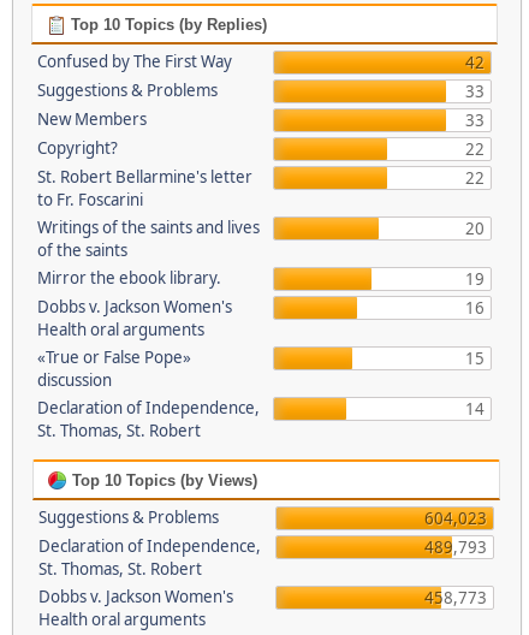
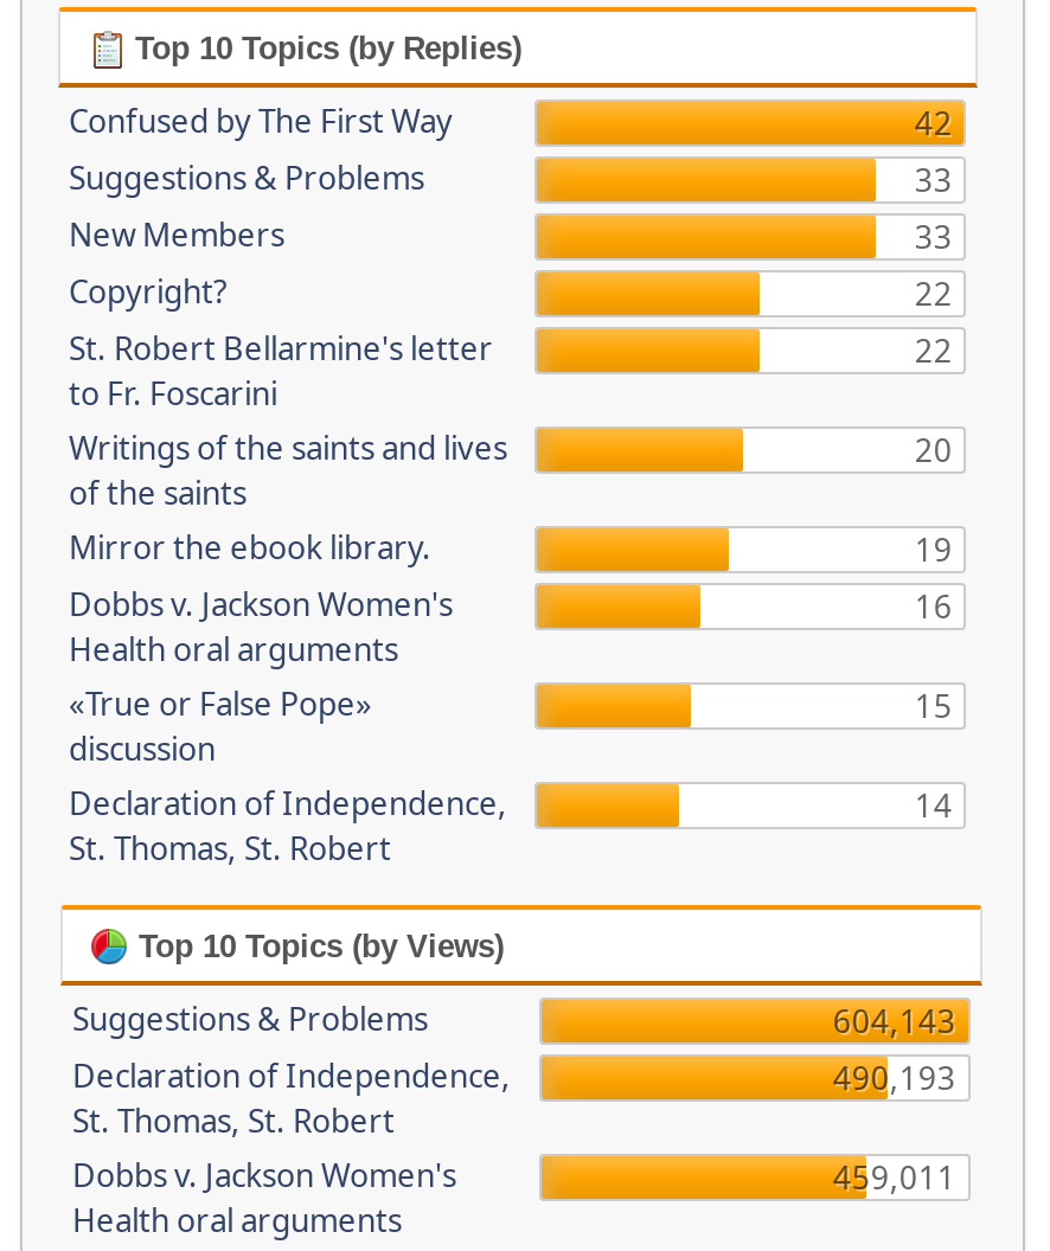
[424,508,487,529] 604,023 -> [833,1000,956,1042] 604,143
[424,536,487,558] 489,793 -> [833,1057,956,1099] 490,193
[424,587,487,609] 458,773 -> [833,1156,956,1199] 459,011

